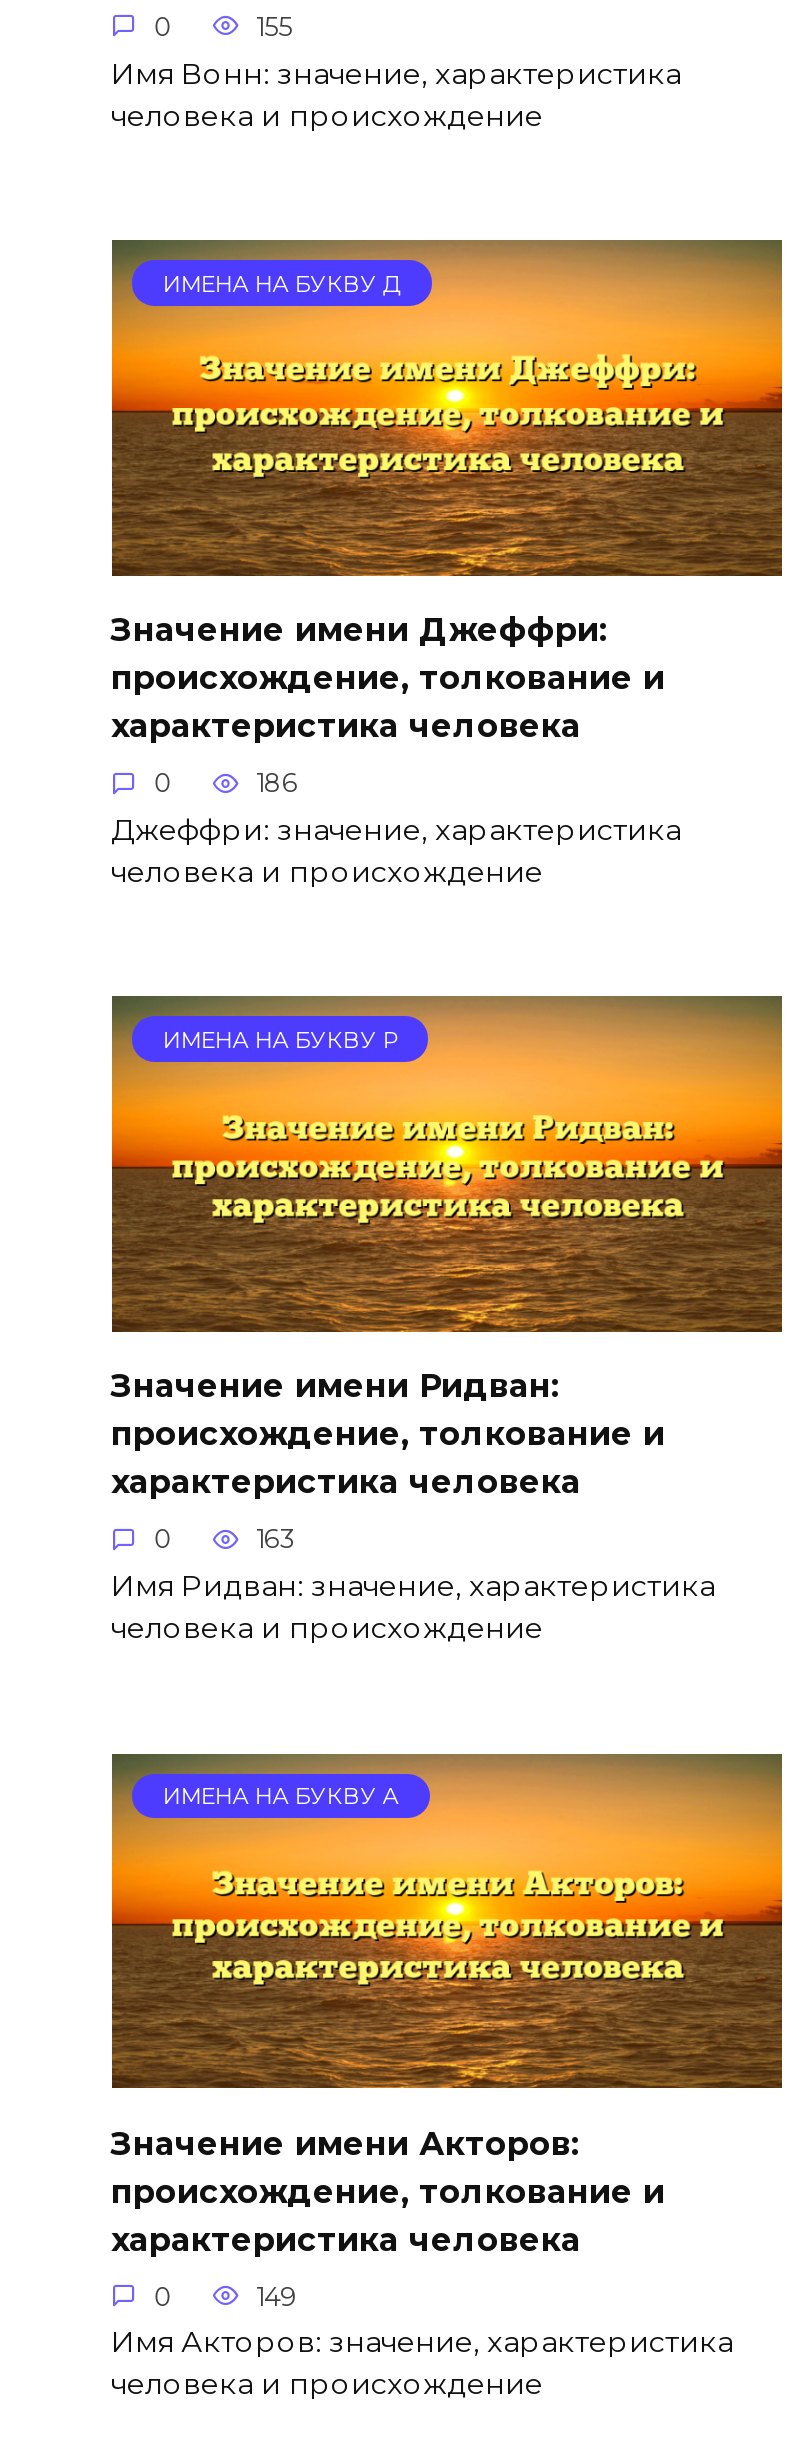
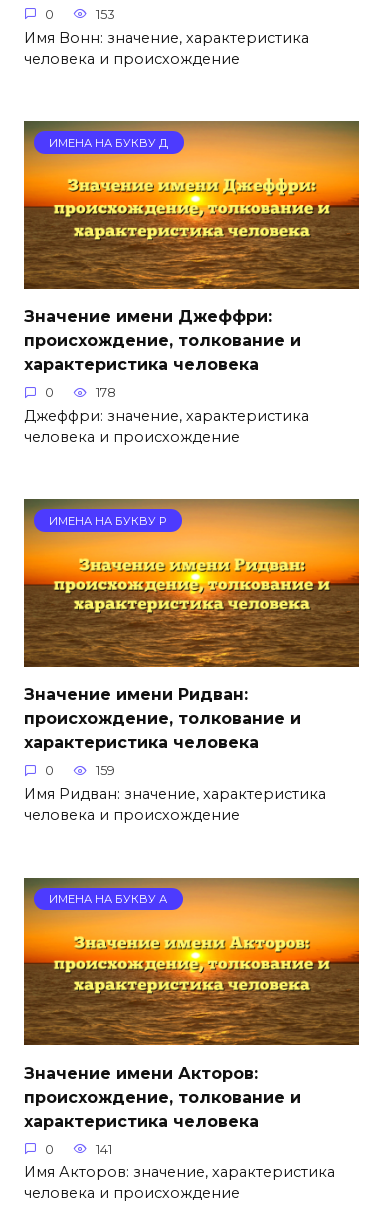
[256,12,292,42] 155 -> [96,7,115,22] 153
[256,768,298,798] 186 -> [96,385,116,400] 178
[256,1525,296,1555] 163 -> [96,763,115,778] 159
[256,2281,296,2311] 149 -> [96,1142,112,1157] 141

